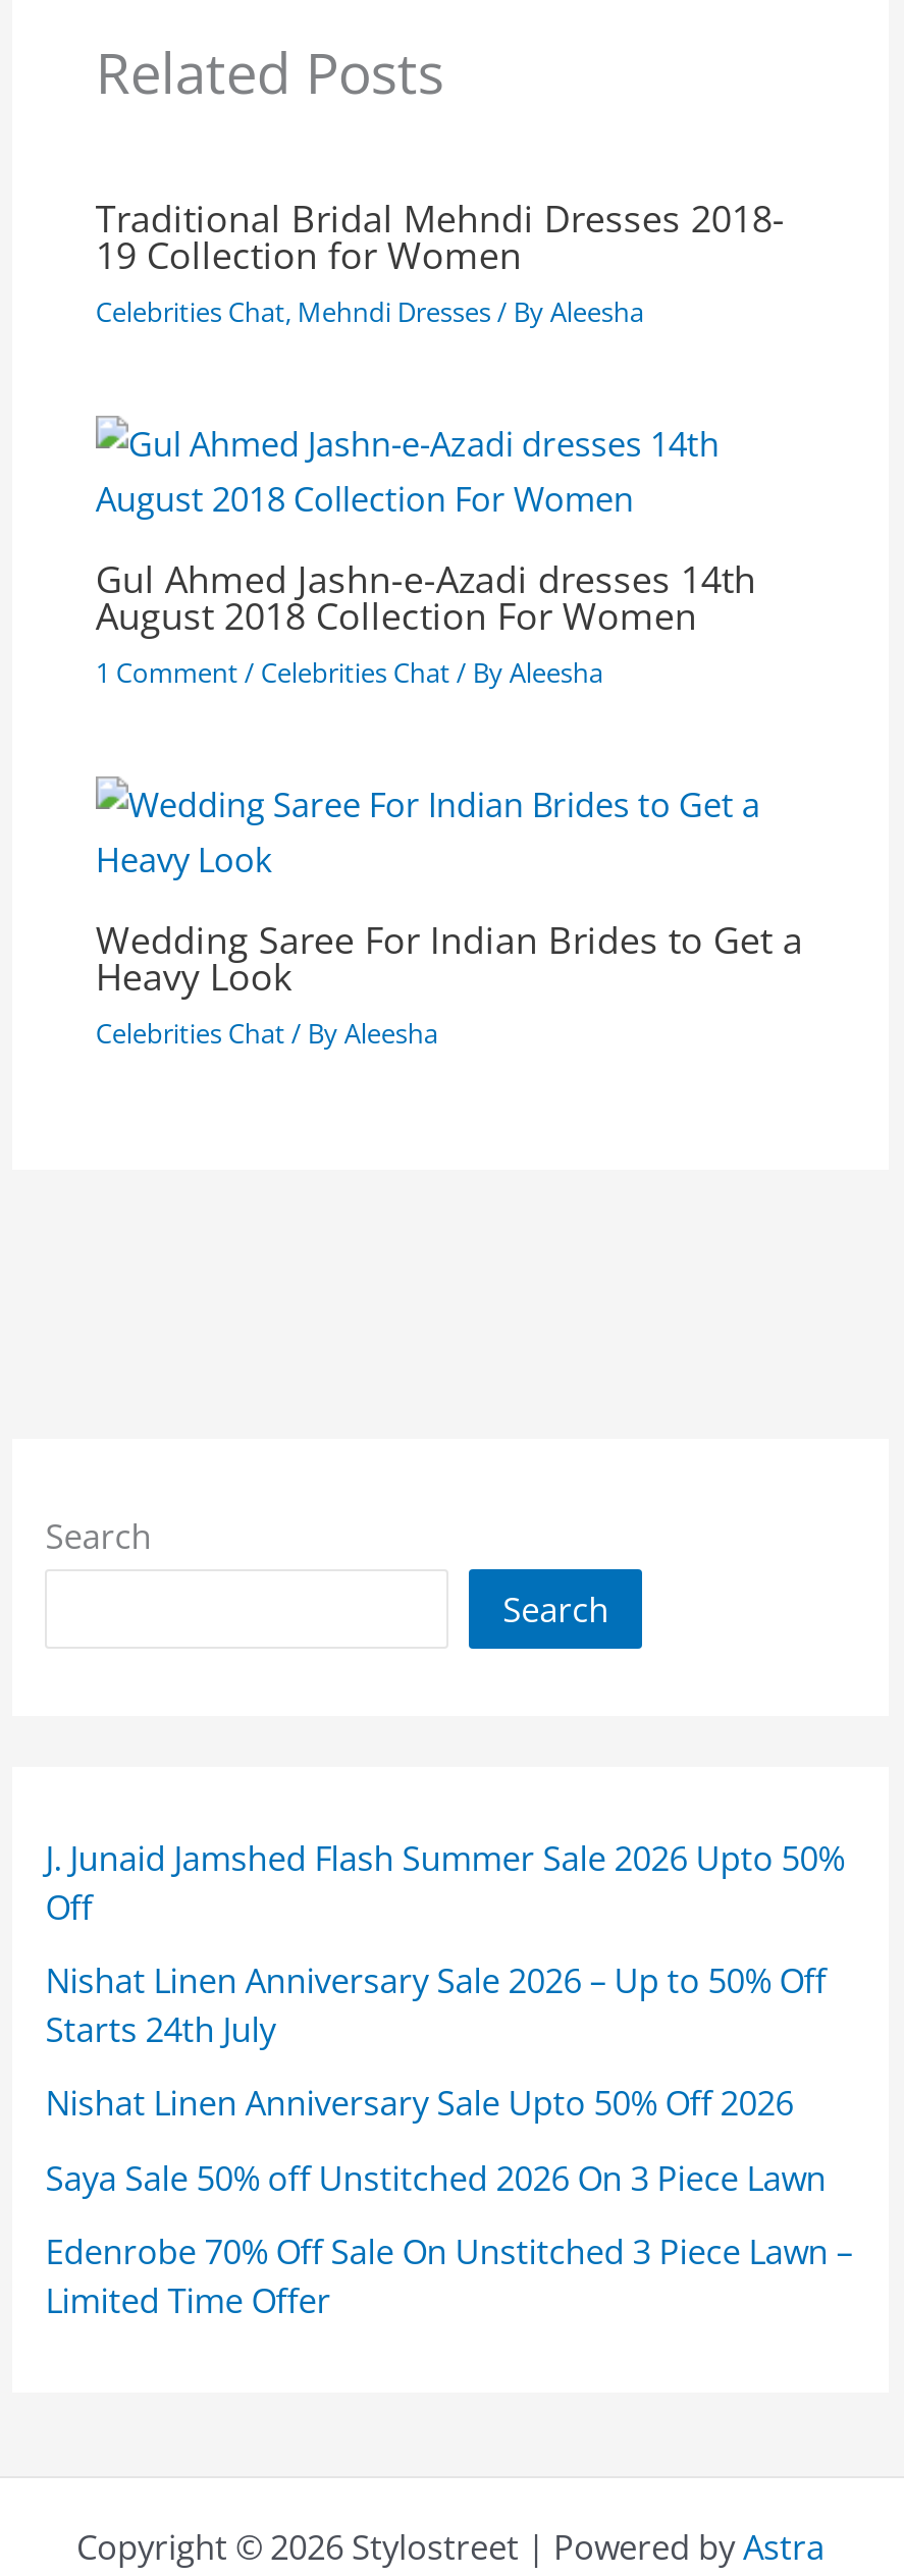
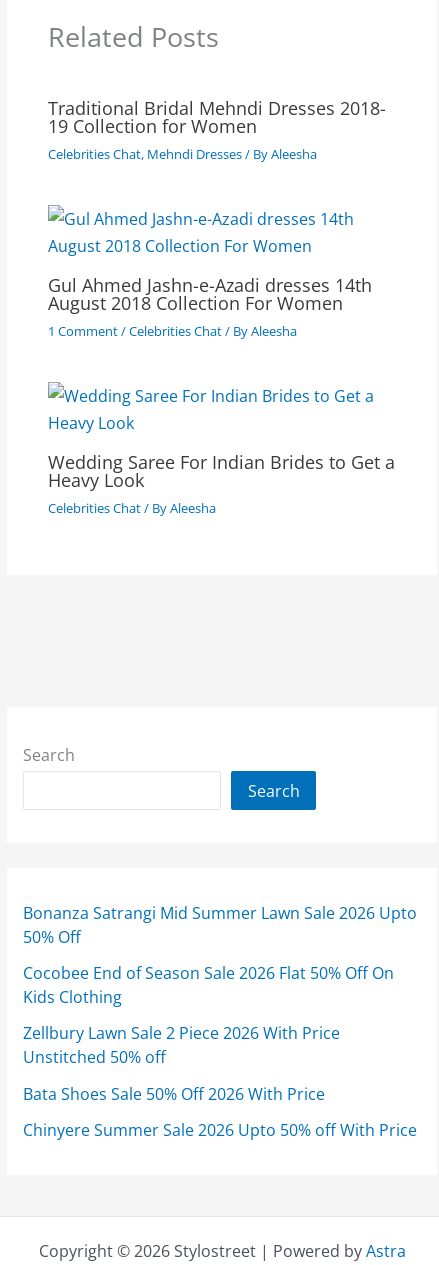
[45,1834,844,1929] J. Junaid Jamshed Flash Summer Sale 2026 Upto 50% | Off -> [23,901,417,948] Bonanza Satrangi Mid Summer Lawn Sale 2026 Upto | 50% Off
[45,1956,826,2052] Nishat Linen Anniversary Sale 2026 – Up to 50% Off | Starts 24th July -> [23,961,394,1008] Cocobee End of Season Sale 2026 Flat 50% Off On | Kids Clothing
[45,2079,794,2126] Nishat Linen Anniversary Sale Upto 50% Off 2026 -> [23,1021,340,1068] Zellbury Lawn Sale 2 Piece 2026 With Price | Unstitched 50% off
[45,2153,826,2200] Saya Sale 50% off Unstitched 2026 On 3 Piece Lawn -> [23,1082,325,1105] Bata Shoes Sale 50% Off 2026 With Price
[45,2227,853,2323] Edenrobe 70% Off Sale On Unstitched 3 Piece Lawn – | Limited Time Offer -> [23,1118,417,1141] Chinyere Summer Sale 2026 Upto 50% off With Price

